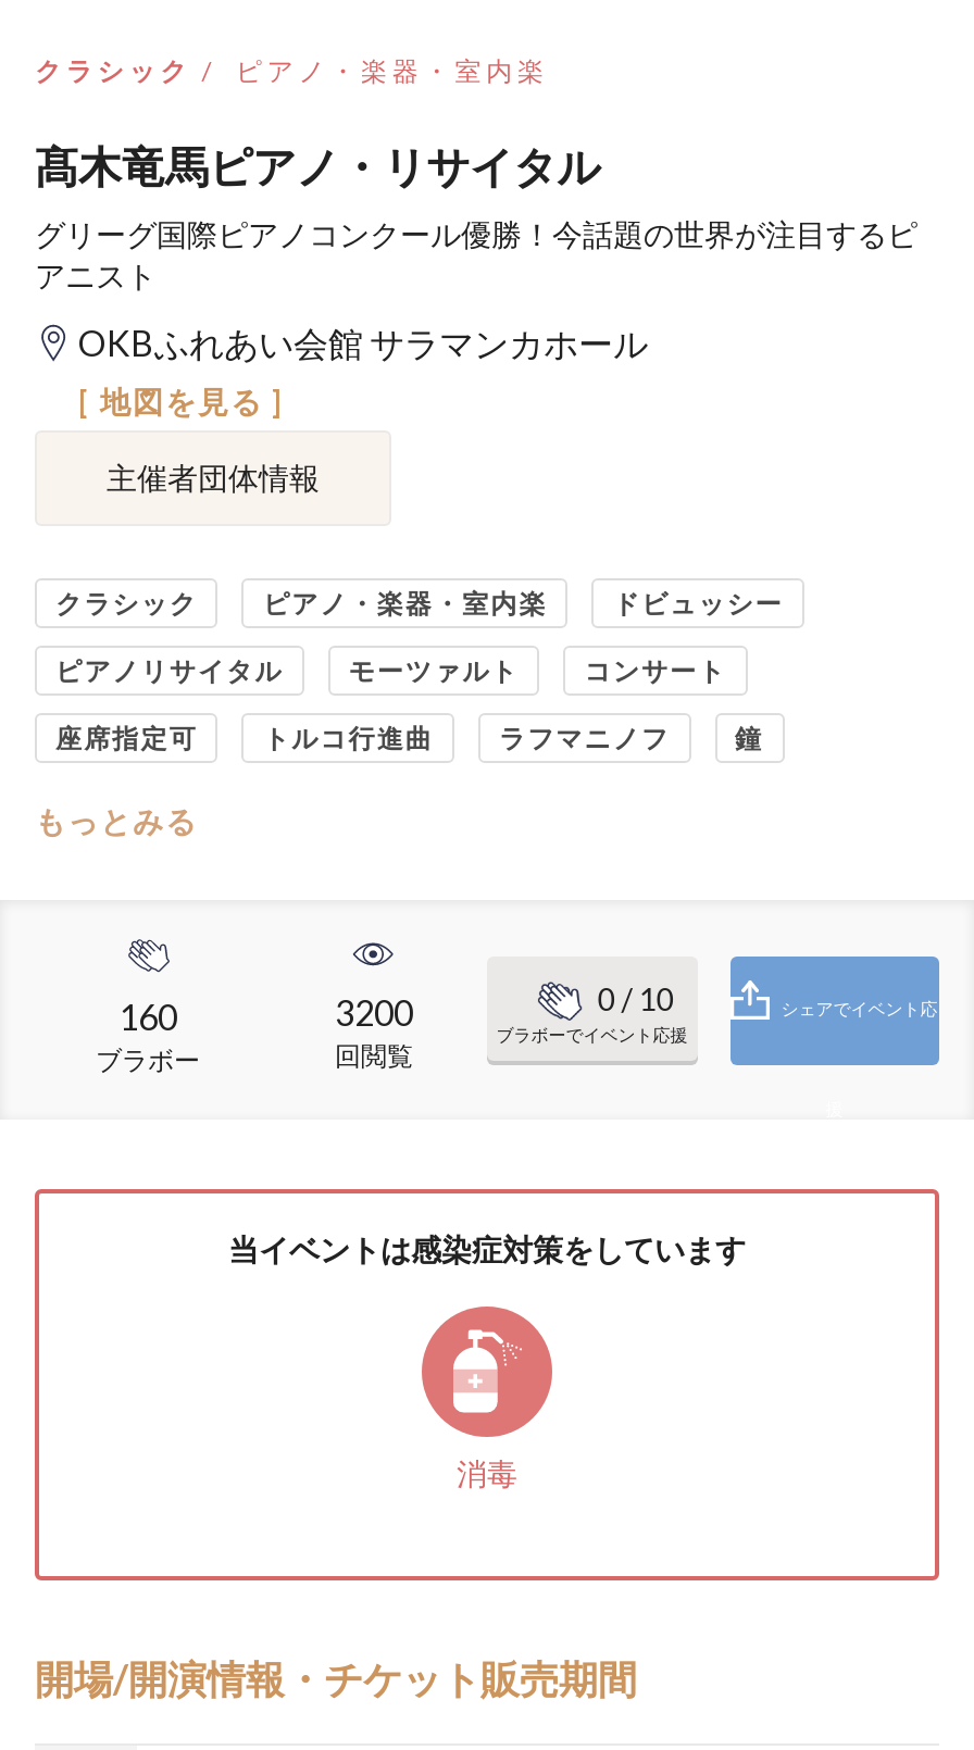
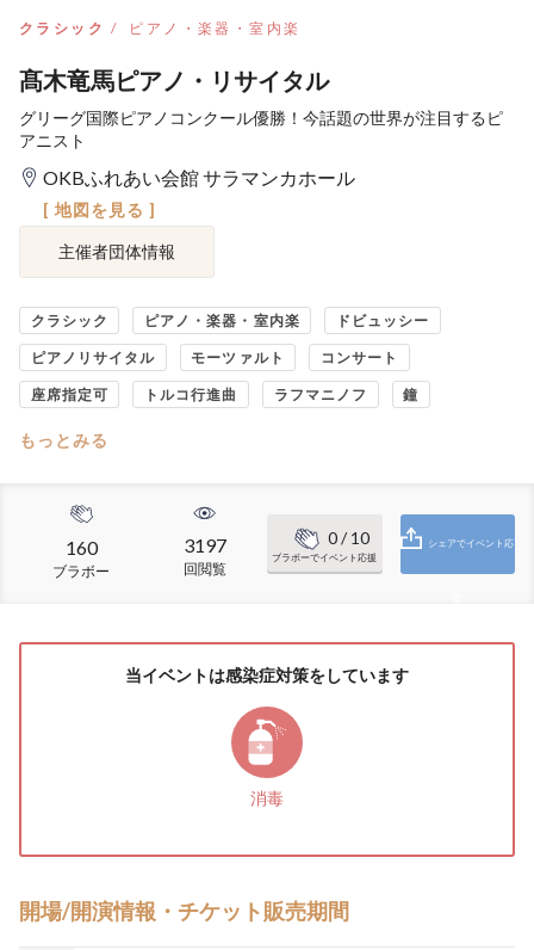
[335,991,413,1033] 3200 -> [184,533,226,556] 3197

